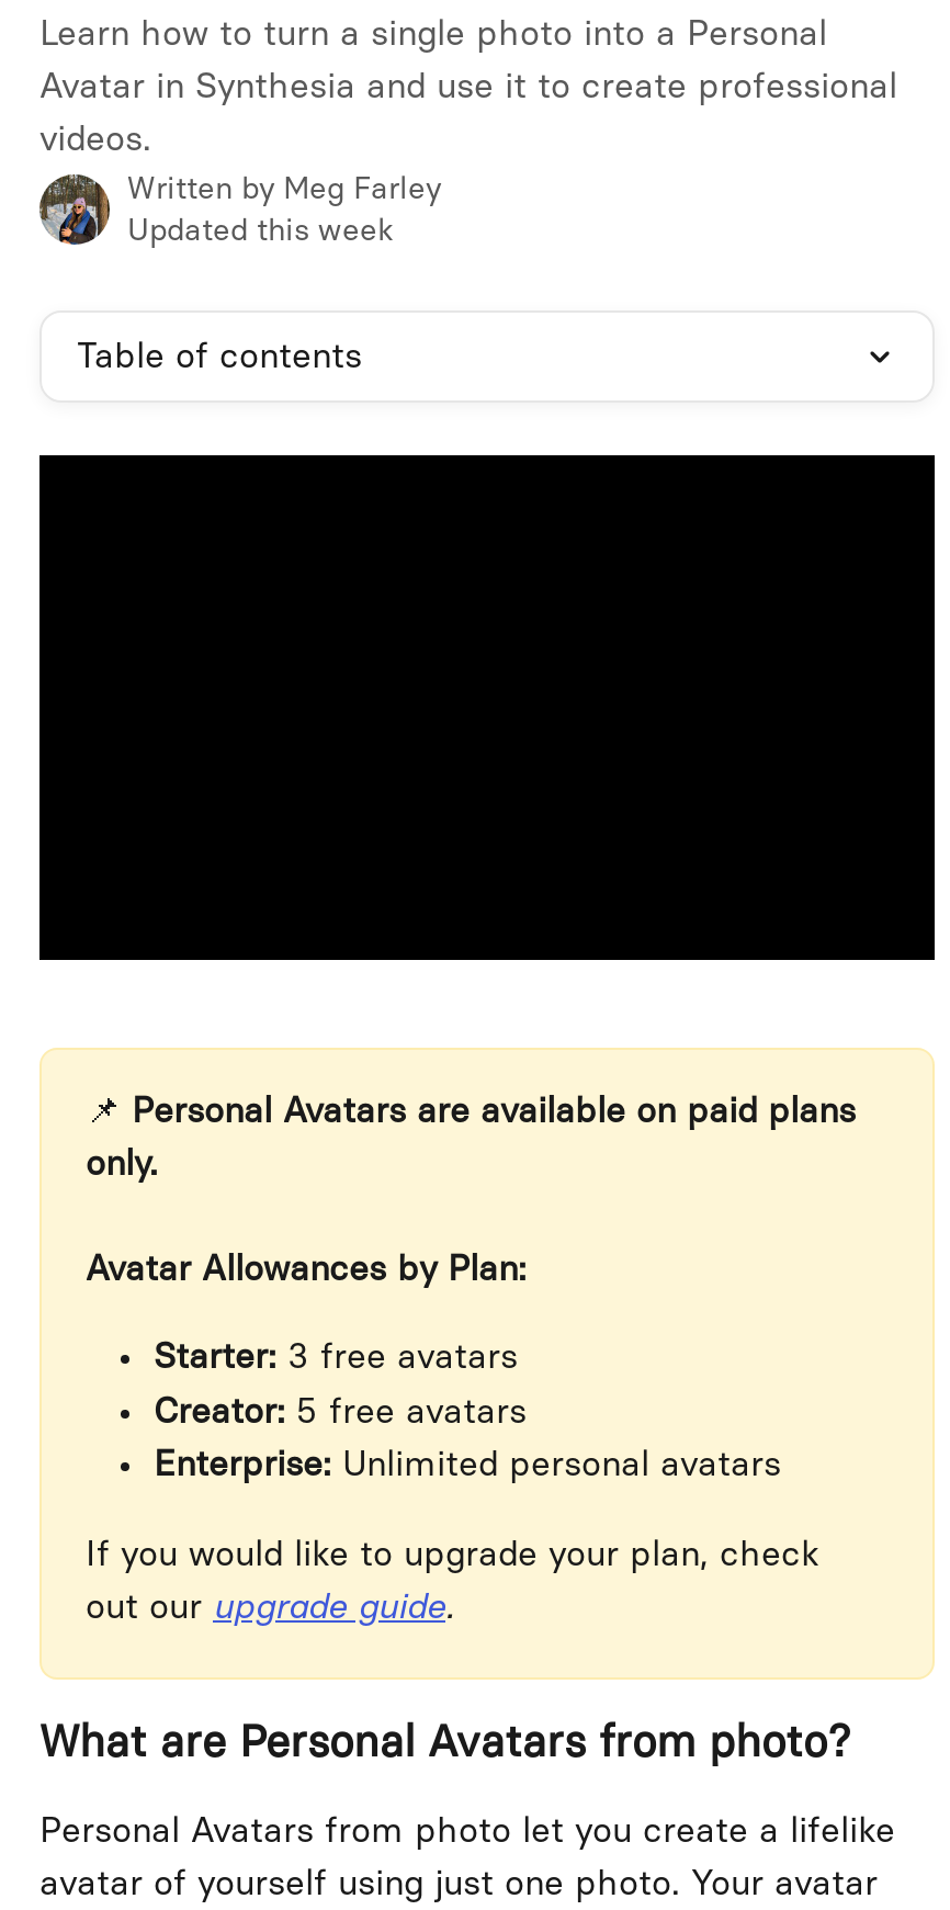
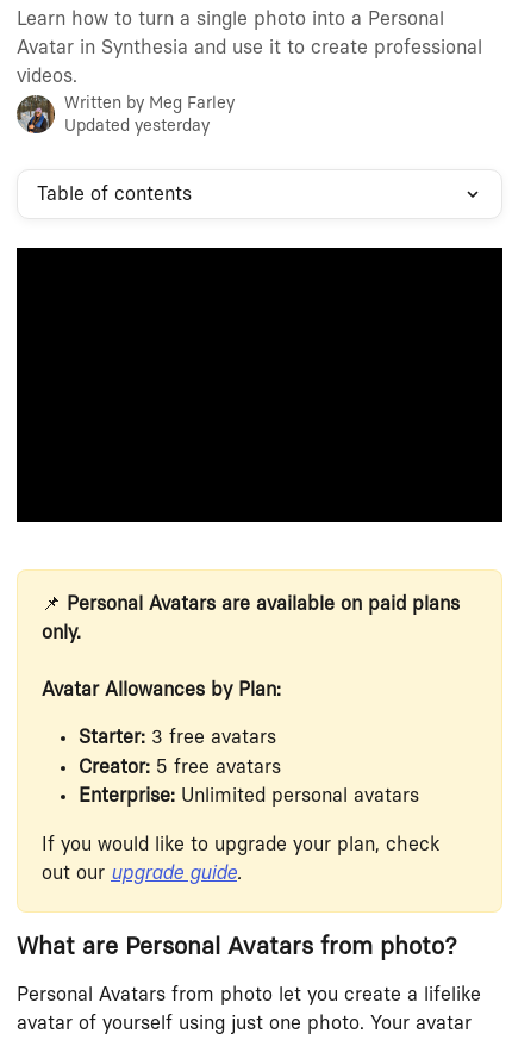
[127,216,393,247] Updated this week -> [64,118,210,135] Updated yesterday

